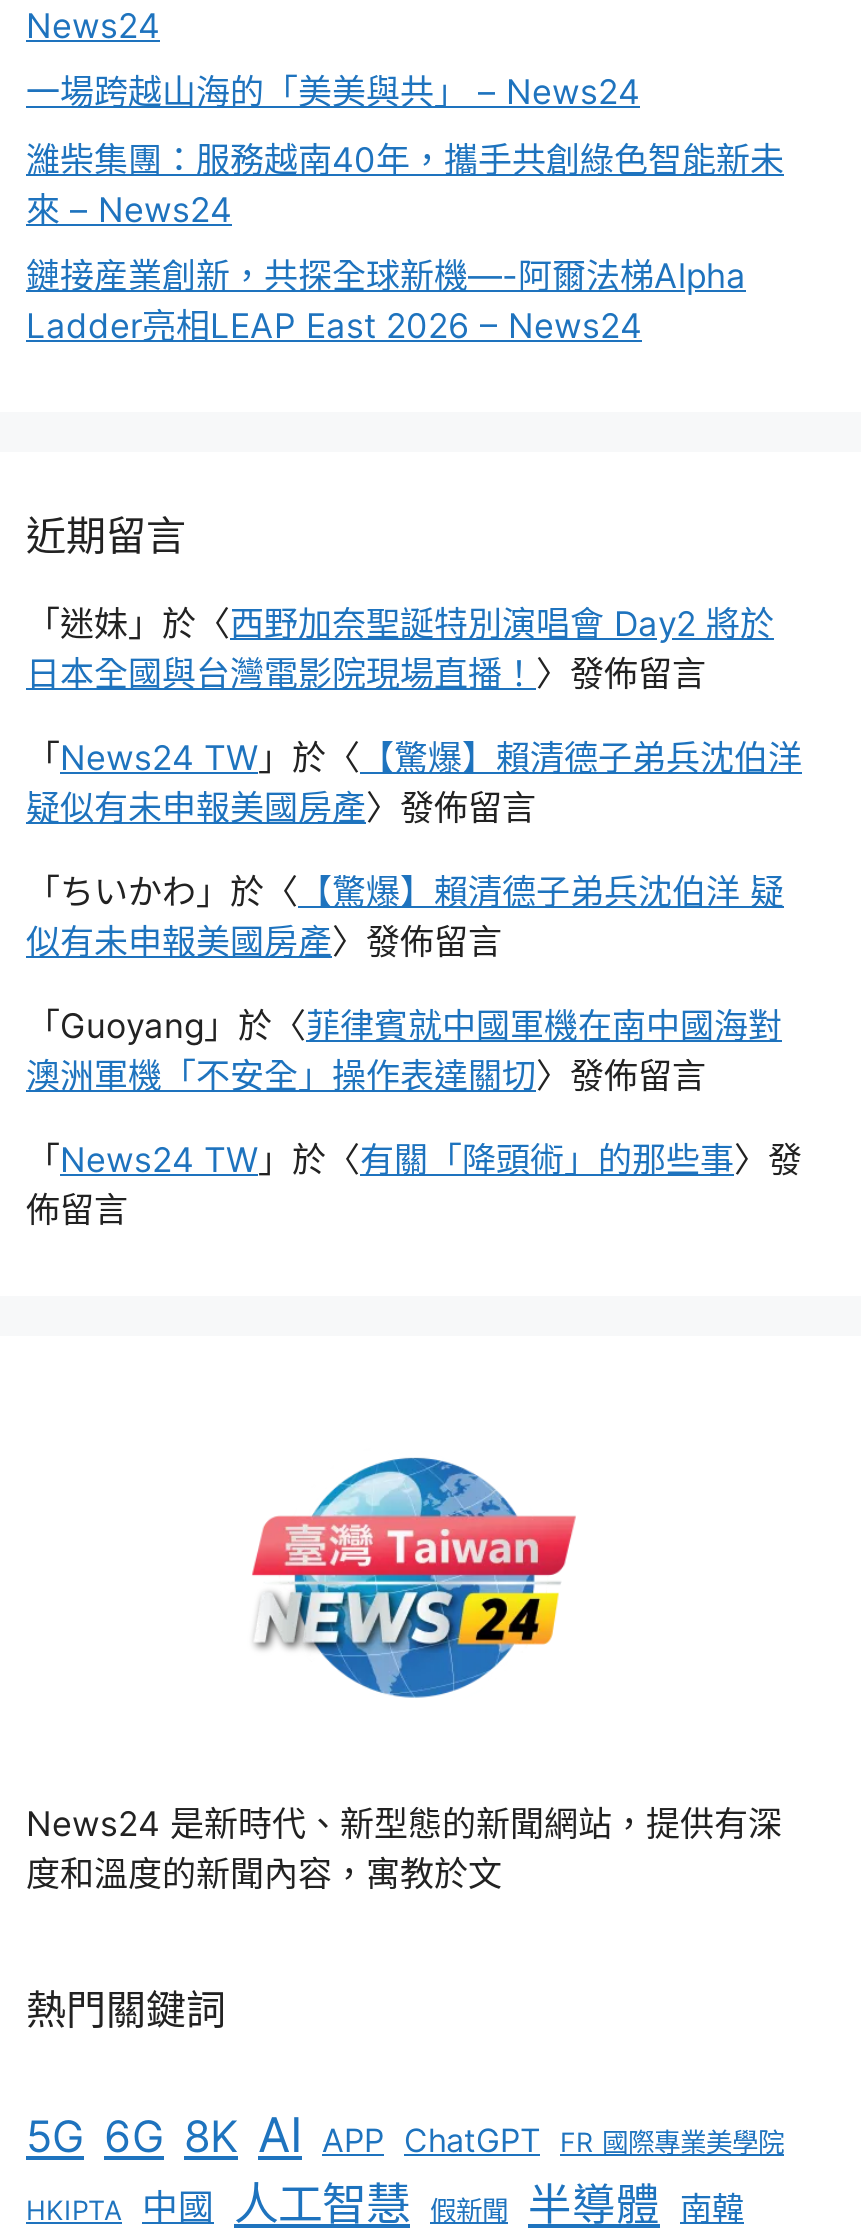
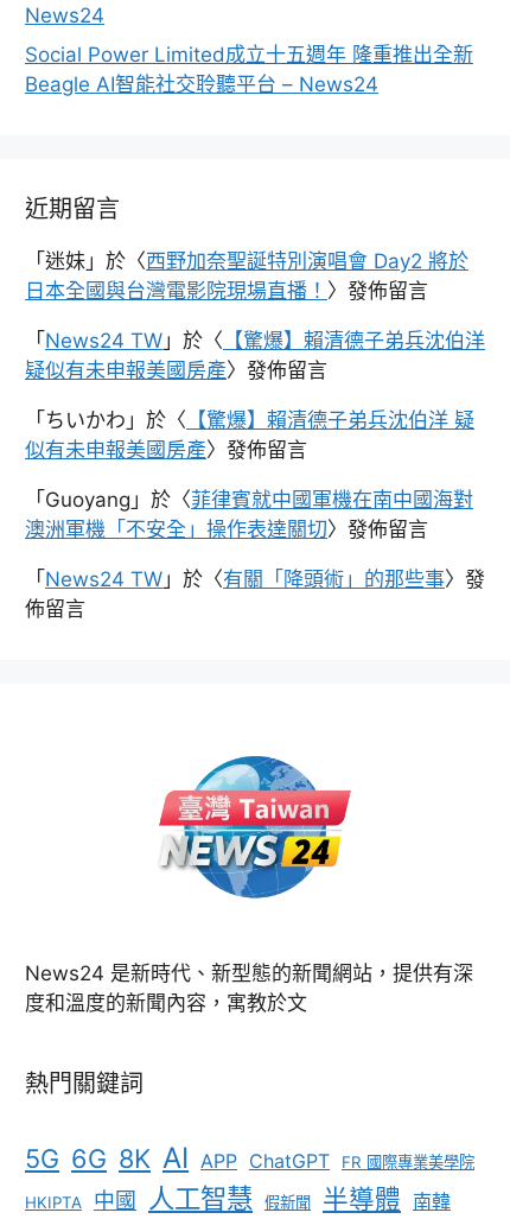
[26,72,784,346] 一場跨越山海的「美美與共」 – News24 | 濰柴集團：服務越南40年，攜手共創綠色智能新未 | 來 – News24 | 鏈接産業創新，共探全球新機—-阿爾法梯Alpha | Ladder亮相LEAP East 2026 – News24 -> [25,43,473,96] Social Power Limited成立十五週年 隆重推出全新 | Beagle AI智能社交聆聽平台 – News24

